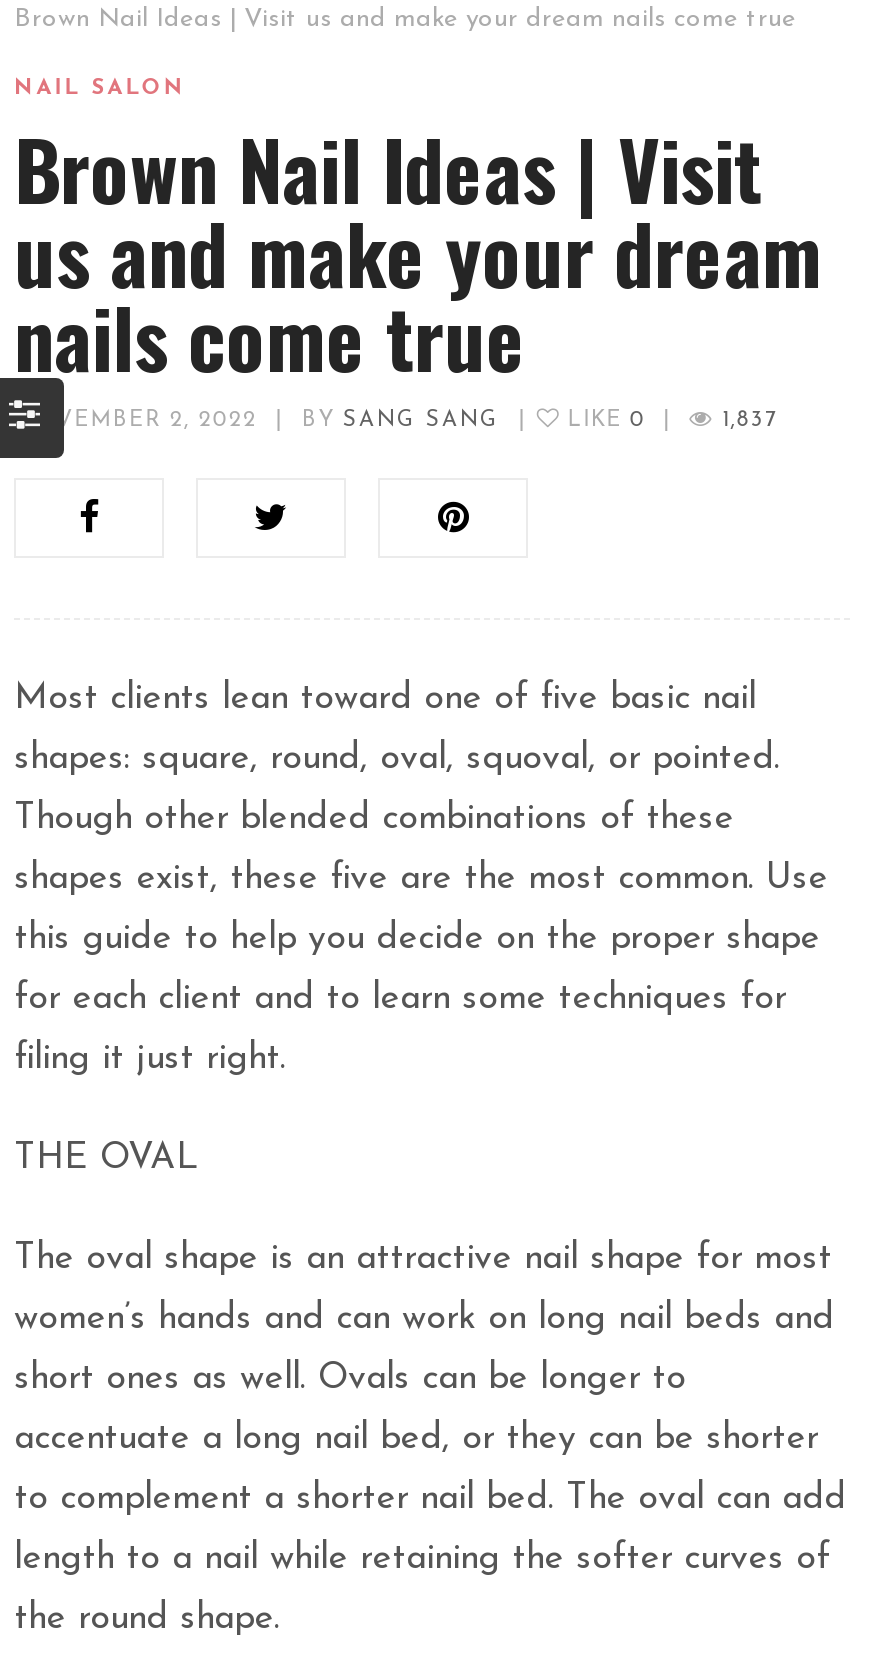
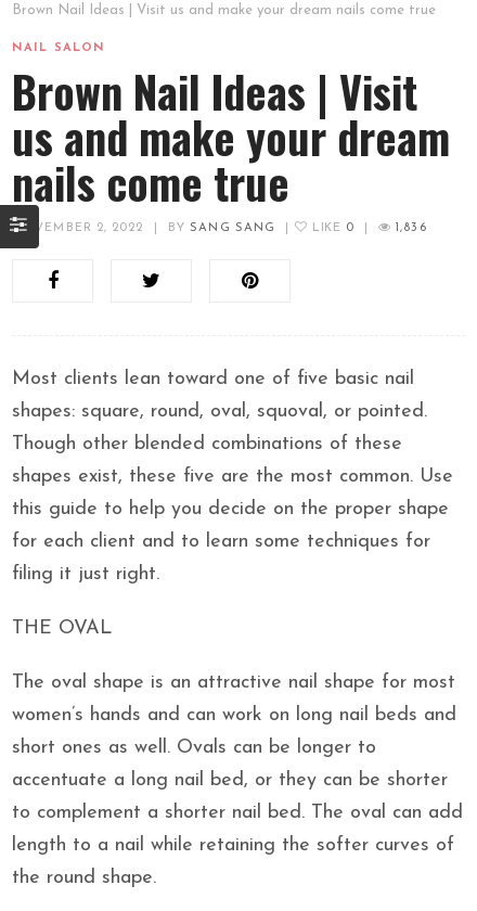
[722,410,777,432] 1,837 -> [396,222,427,234] 1,836

